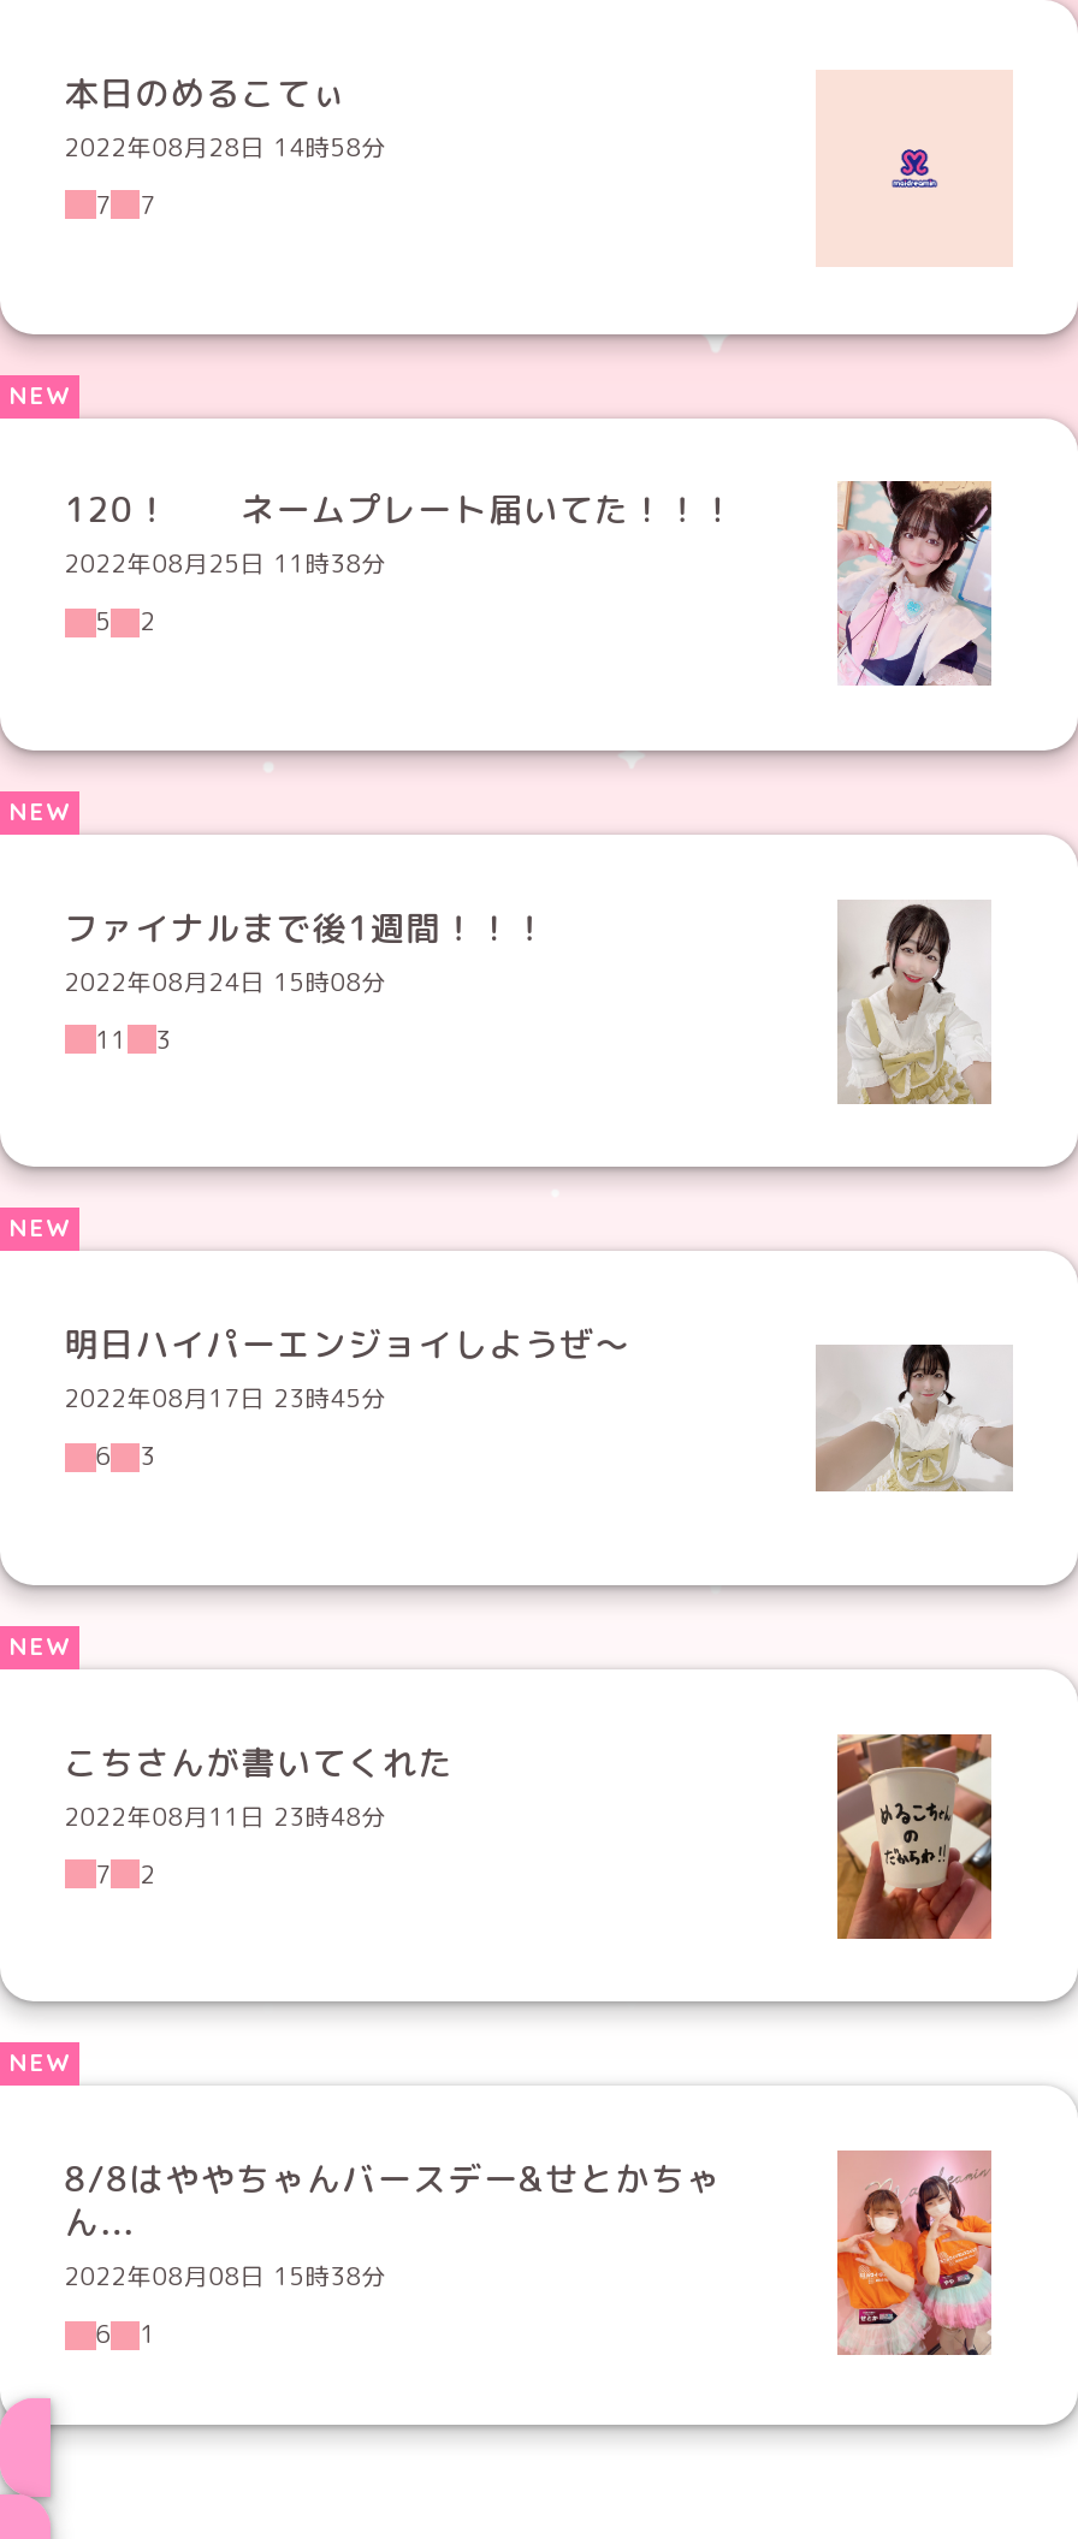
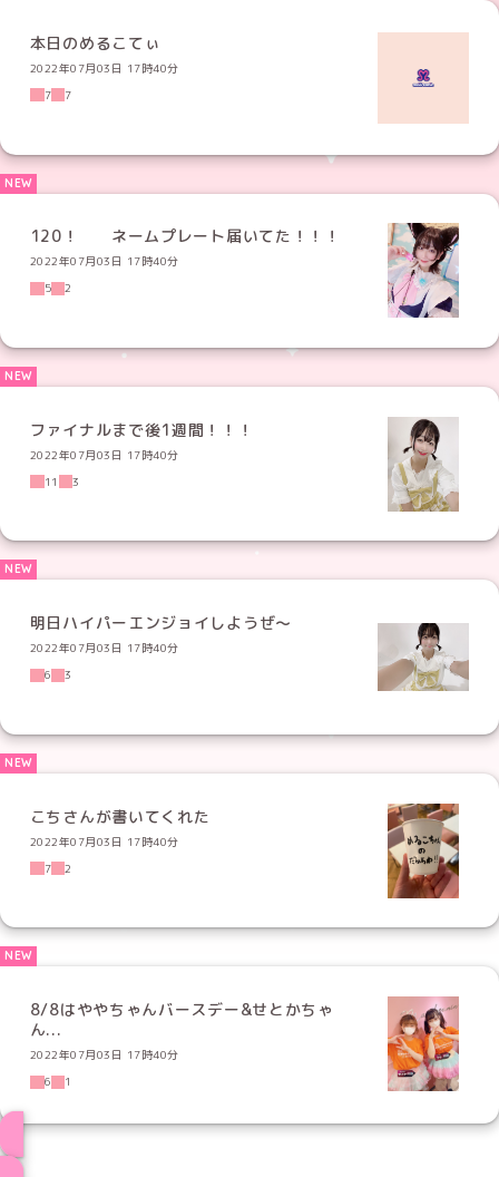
[64,129,387,163] 2022年08月28日 14時58分 -> [30,60,179,76] 2022年07月03日 17時40分
[64,547,387,580] 2022年08月25日 11時38分 -> [30,253,179,269] 2022年07月03日 17時40分
[64,964,387,998] 2022年08月24日 15時08分 -> [30,447,179,462] 2022年07月03日 17時40分
[64,1381,387,1415] 2022年08月17日 23時45分 -> [30,640,179,656] 2022年07月03日 17時40分
[64,1798,387,1832] 2022年08月11日 23時48分 -> [30,833,179,849] 2022年07月03日 17時40分
[64,2259,387,2293] 2022年08月08日 15時38分 -> [30,1047,179,1062] 2022年07月03日 17時40分

